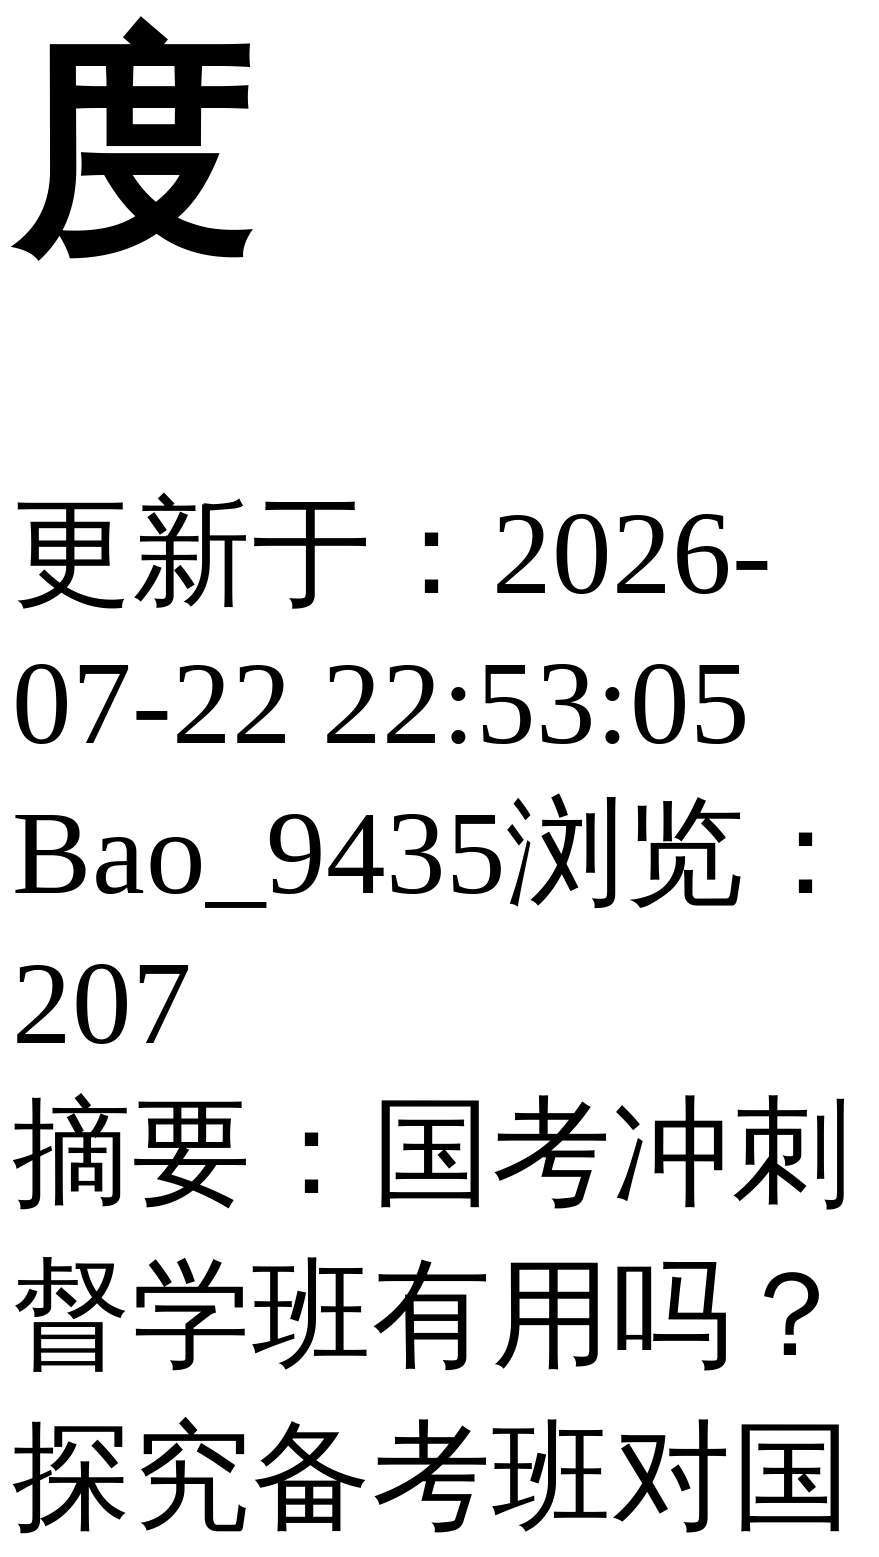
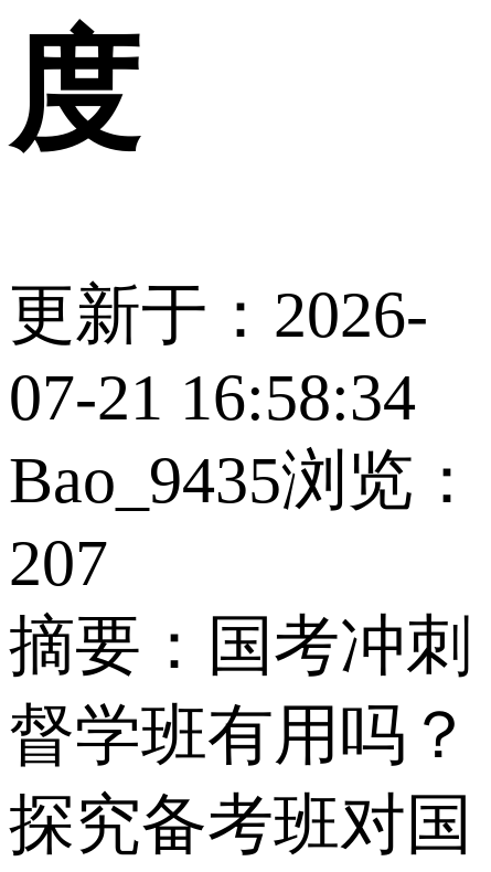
[12,636,750,768] 07-22 22:53:05 -> [9,361,416,433] 07-21 16:58:34

